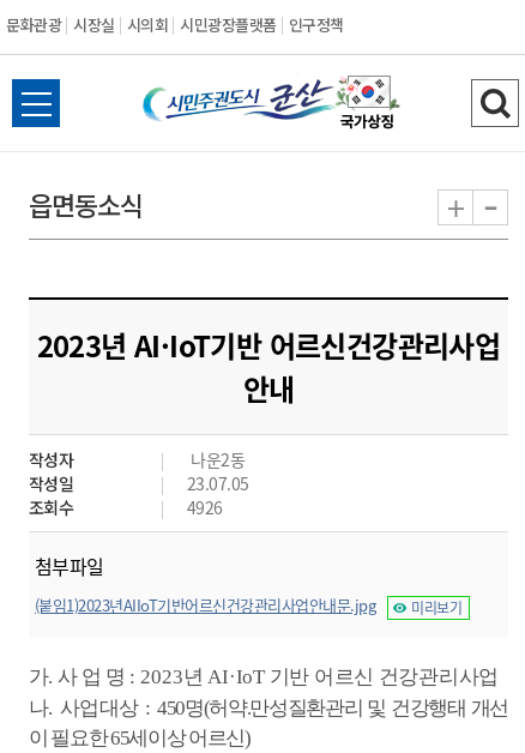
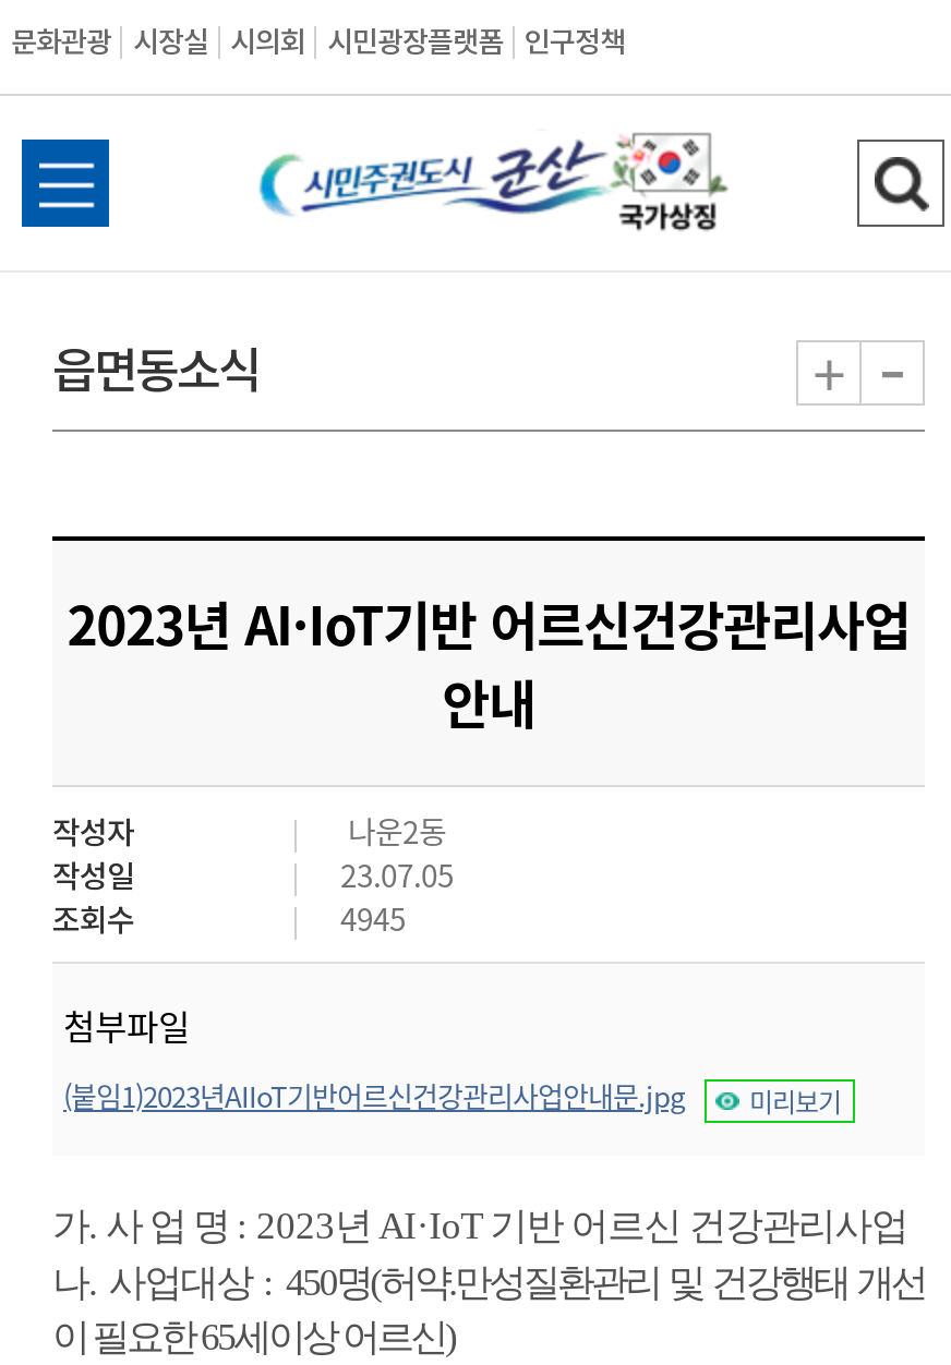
[187,495,223,519] 4926 -> [340,896,406,940] 4945

